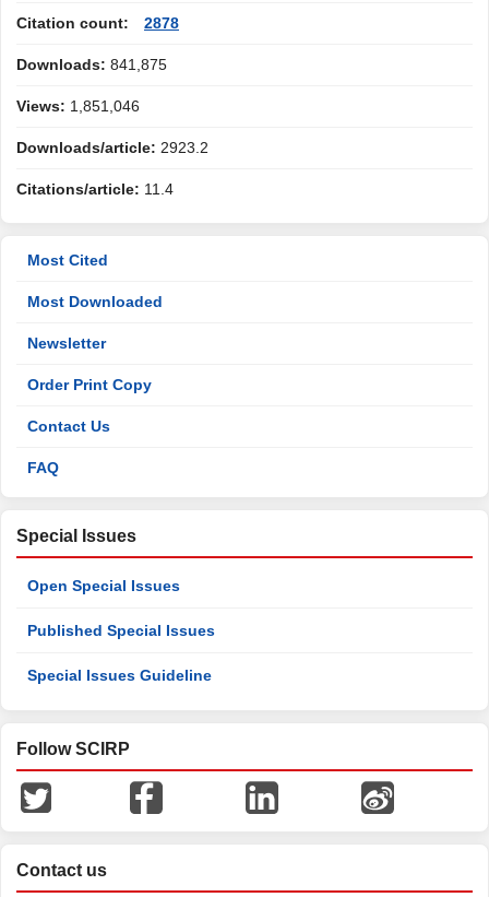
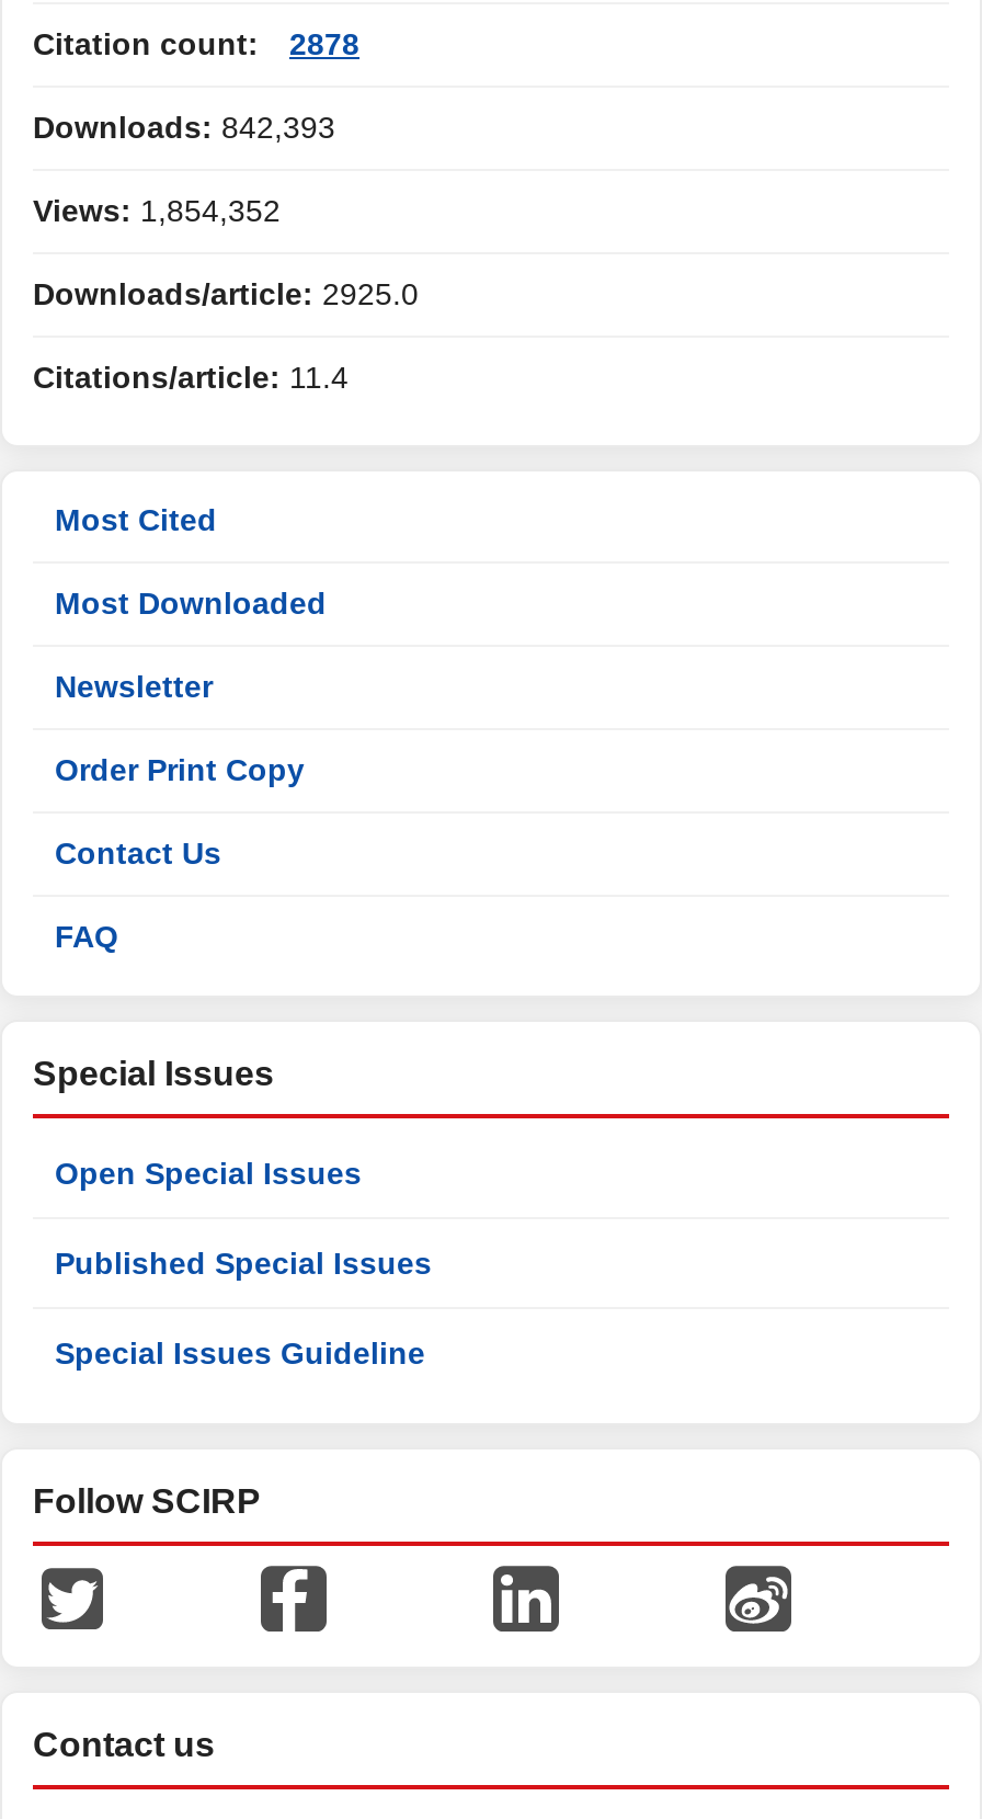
[16,56,167,73] Downloads: 841,875 -> [33,110,335,145] Downloads: 842,393
[16,97,140,115] Views: 1,851,046 -> [33,193,281,228] Views: 1,854,352
[16,139,208,156] Downloads/article: 2923.2 -> [33,276,419,311] Downloads/article: 2925.0

